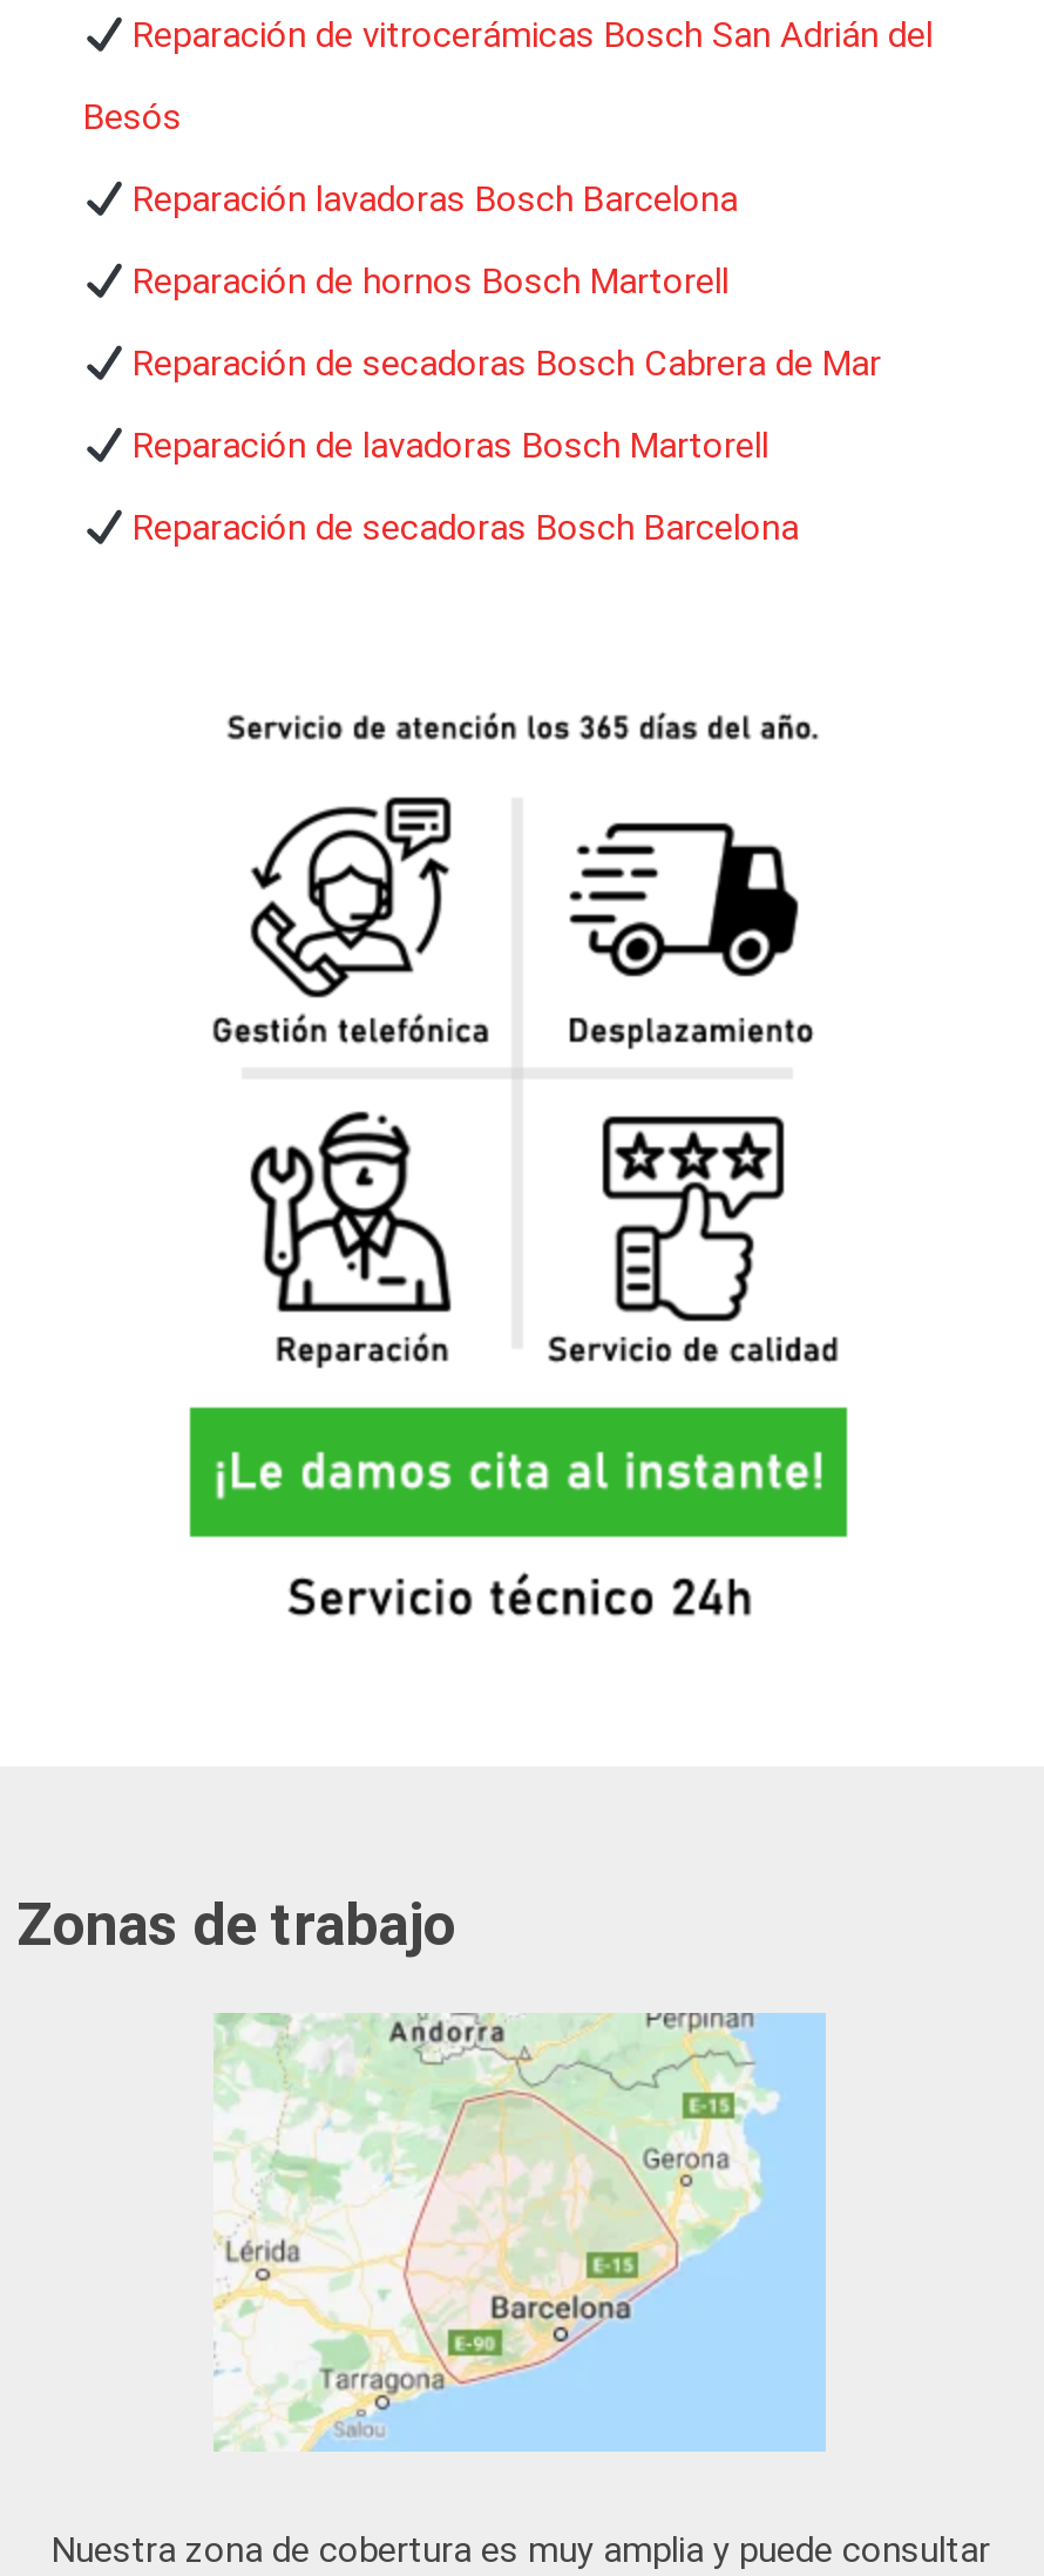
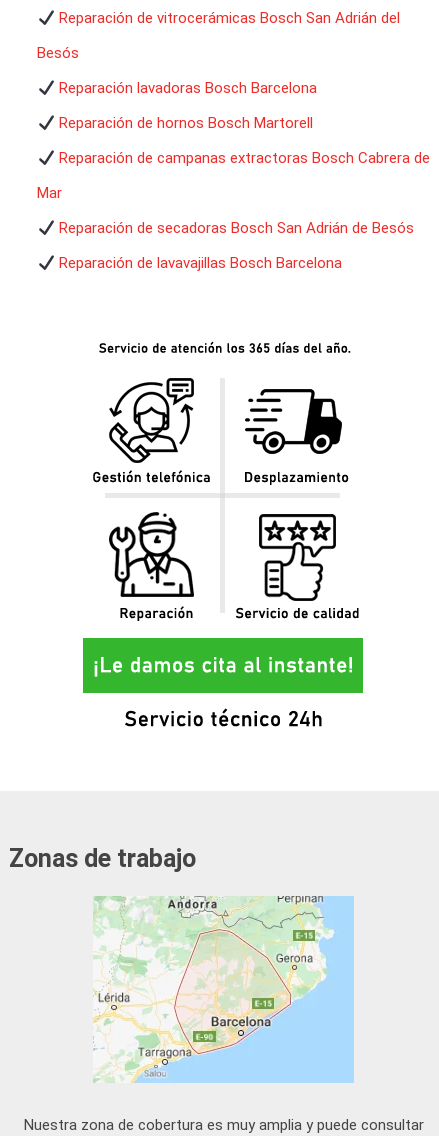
[133,343,881,549] Reparación de secadoras Bosch Cabrera de Mar | Reparación de lavadoras Bosch Martorell | Reparación de secadoras Bosch Barcelona -> [37,149,429,272] Reparación de campanas extractoras Bosch Cabrera de | Mar | Reparación de secadoras Bosch San Adrián de Besós | Reparación de lavavajillas Bosch Barcelona

